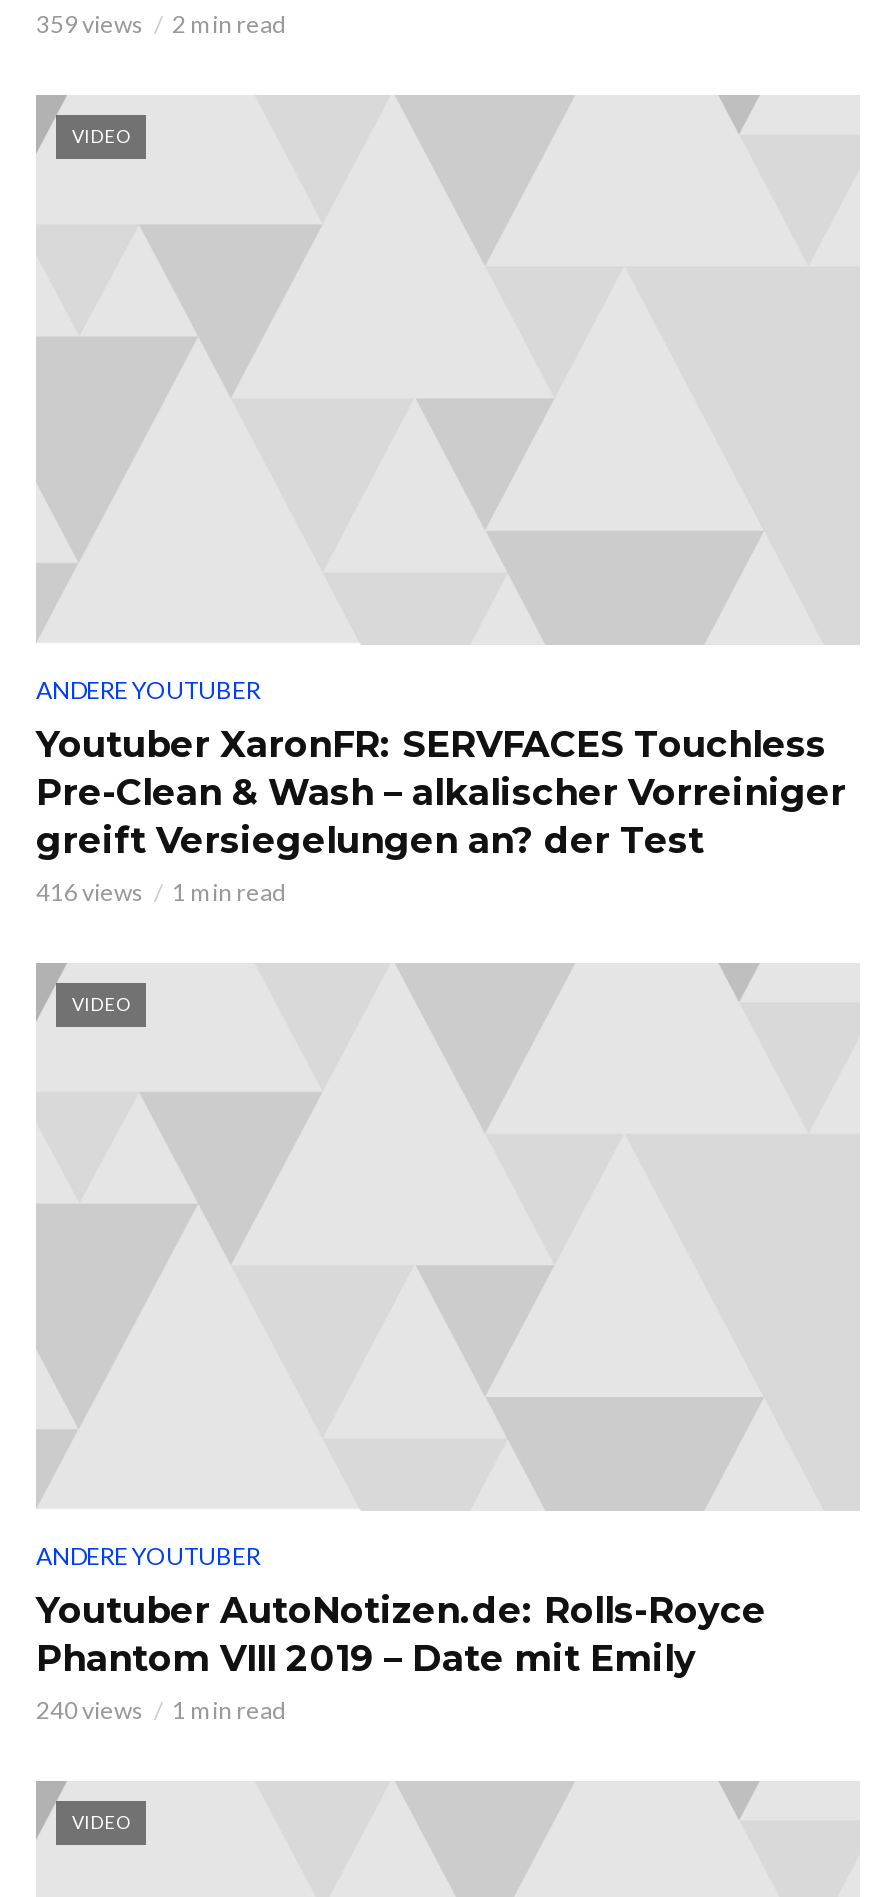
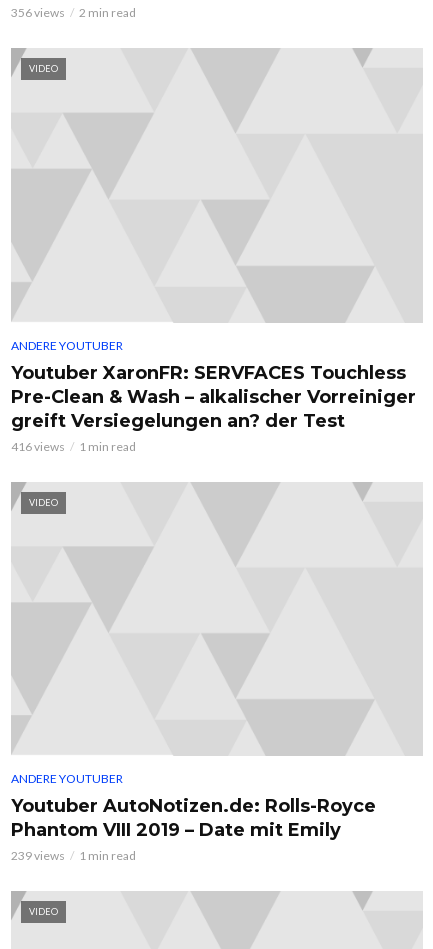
[36,10,286,40] 359 views 2 min read -> [11,5,136,20] 356 views 2 min read
[36,1694,286,1724] 240 views 1 min read -> [11,848,136,863] 239 views 1 min read

